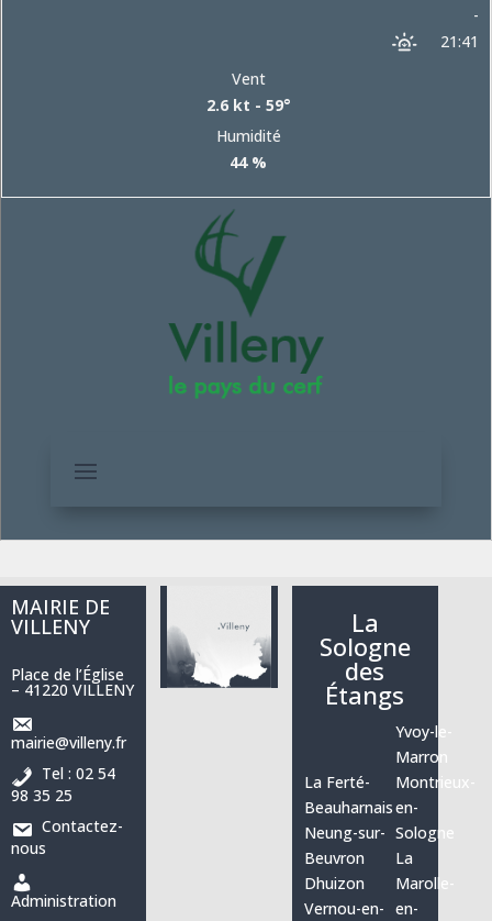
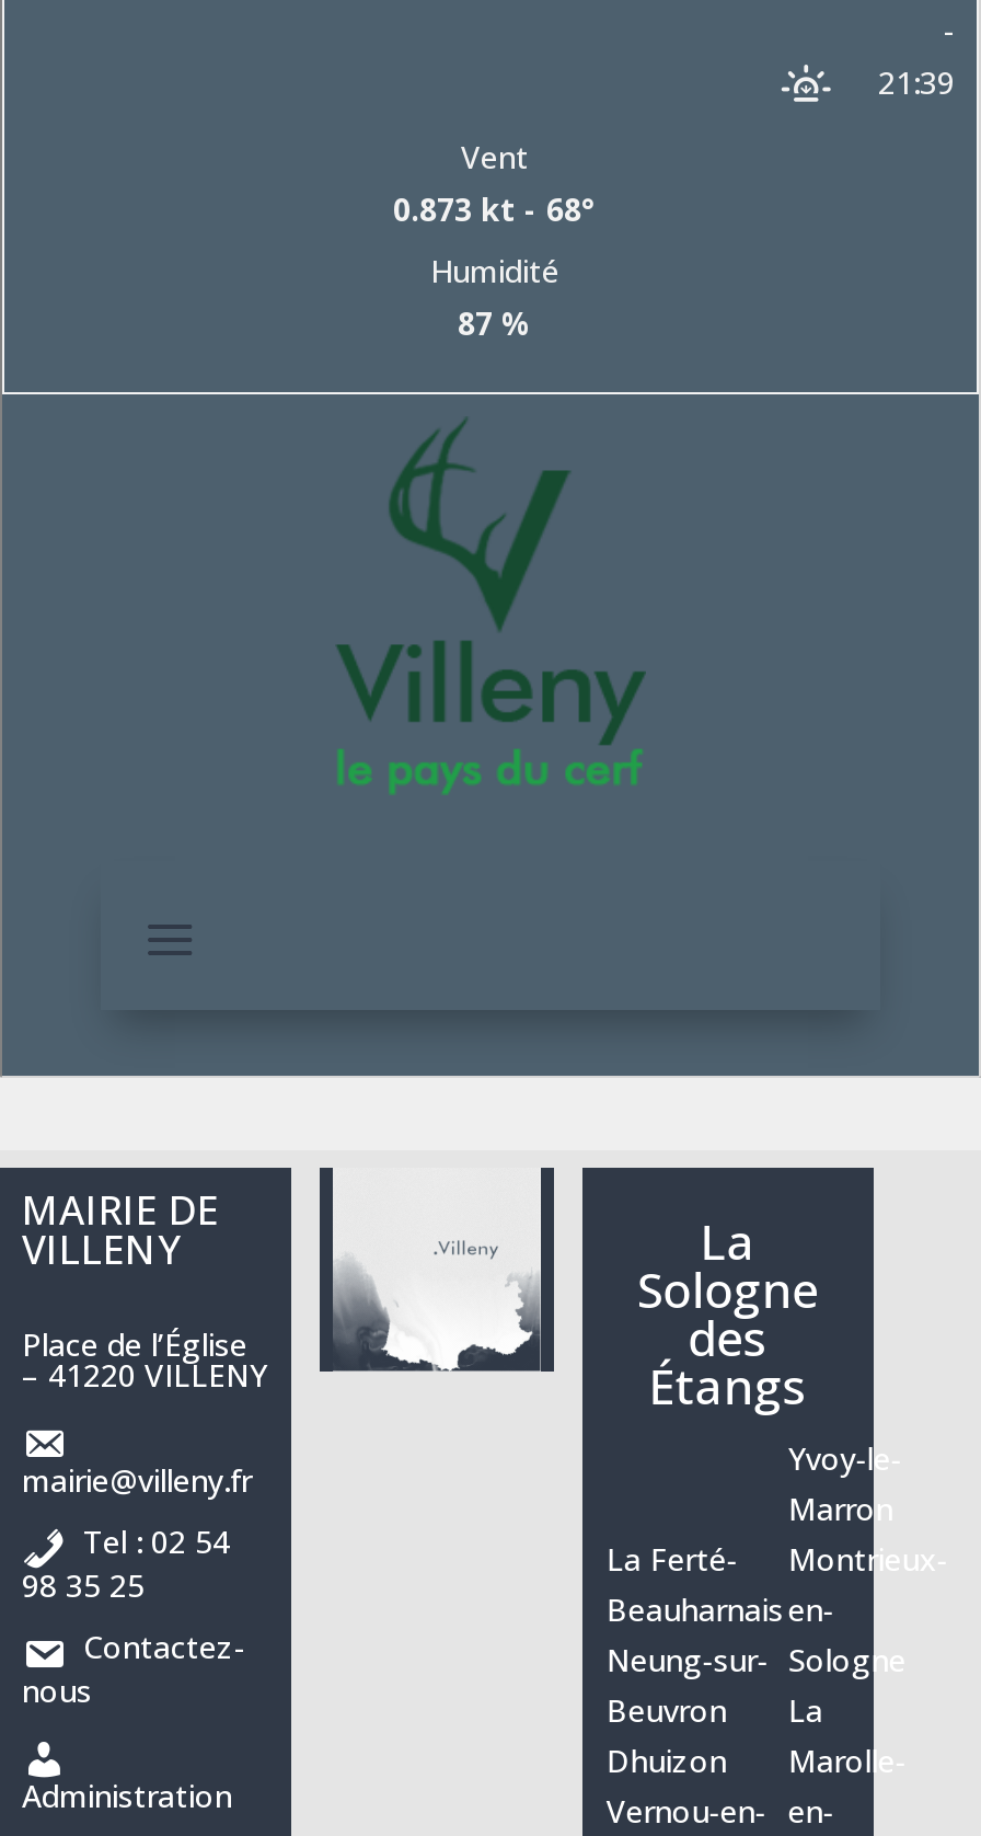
[440,31,479,51] 21:41 -> [878,61,955,103] 21:39
[206,95,290,116] 2.6 kt - 59° -> [393,189,597,230] 0.873 kt - 68°
[230,152,267,173] 44 % -> [458,303,532,344] 87 %

